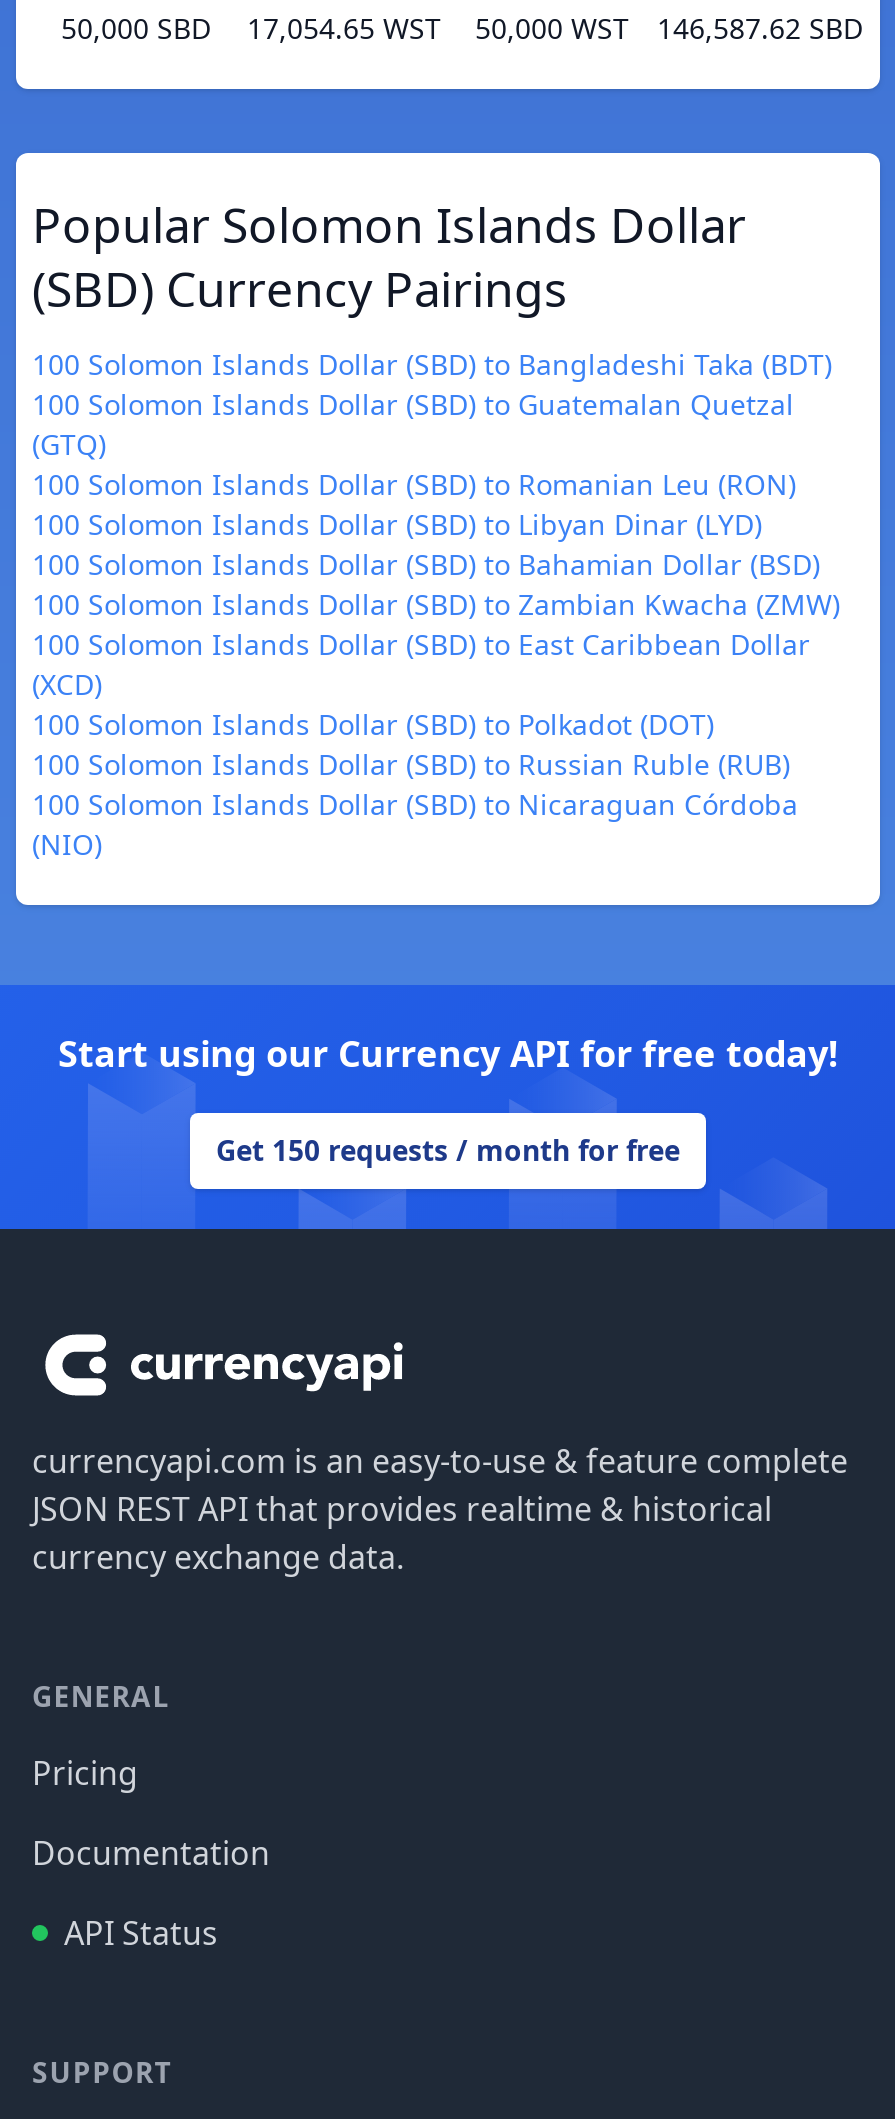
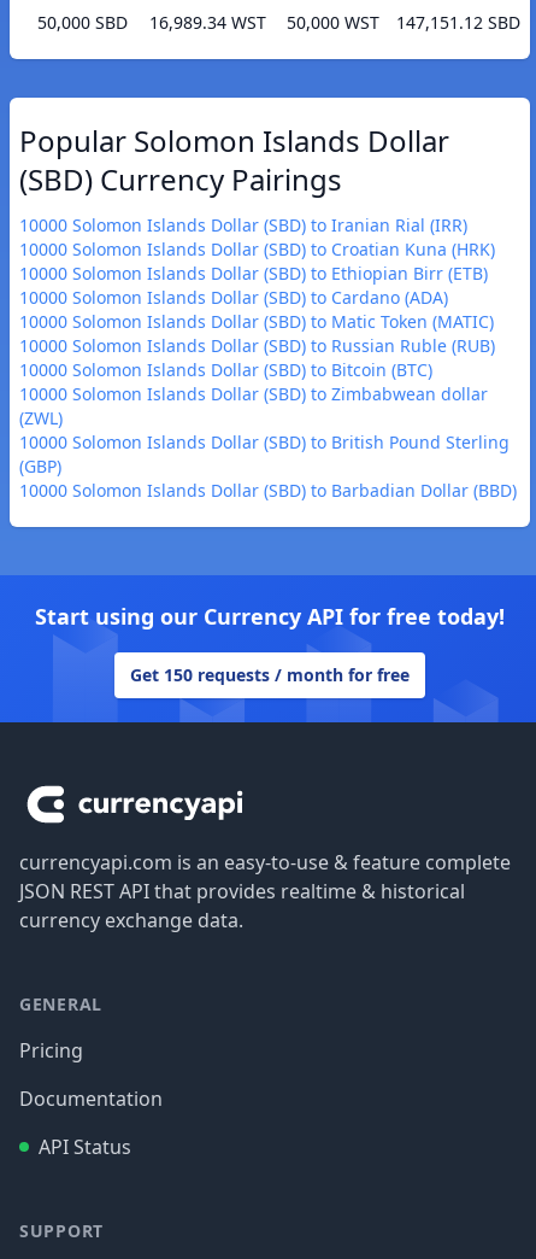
[247,9,441,47] 17,054.65 WST -> [149,11,266,34] 16,989.34 WST
[657,9,863,47] 146,587.62 SBD -> [396,11,520,34] 147,151.12 SBD
[32,345,840,863] 100 Solomon Islands Dollar (SBD) to Bangladeshi Taka (BDT) | 100 Solomon Islands Dollar (SBD) to Guatemalan Quetzal | (GTQ) | 100 Solomon Islands Dollar (SBD) to Romanian Leu (RON) | 100 Solomon Islands Dollar (SBD) to Libyan Dinar (LYD) | 100 Solomon Islands Dollar (SBD) to Bahamian Dollar (BSD) | 100 Solomon Islands Dollar (SBD) to Zambian Kwacha (ZMW) | 100 Solomon Islands Dollar (SBD) to East Caribbean Dollar | (XCD) | 100 Solomon Islands Dollar (SBD) to Polkadot (DOT) | 100 Solomon Islands Dollar (SBD) to Russian Ruble (RUB) | 100 Solomon Islands Dollar (SBD) to Nicaraguan Córdoba | (NIO) -> [19,214,517,502] 10000 Solomon Islands Dollar (SBD) to Iranian Rial (IRR) | 10000 Solomon Islands Dollar (SBD) to Croatian Kuna (HRK) | 10000 Solomon Islands Dollar (SBD) to Ethiopian Birr (ETB) | 10000 Solomon Islands Dollar (SBD) to Cardano (ADA) | 10000 Solomon Islands Dollar (SBD) to Matic Token (MATIC) | 10000 Solomon Islands Dollar (SBD) to Russian Ruble (RUB) | 10000 Solomon Islands Dollar (SBD) to Bitcoin (BTC) | 10000 Solomon Islands Dollar (SBD) to Zimbabwean dollar | (ZWL) | 10000 Solomon Islands Dollar (SBD) to British Pound Sterling | (GBP) | 10000 Solomon Islands Dollar (SBD) to Barbadian Dollar (BBD)

